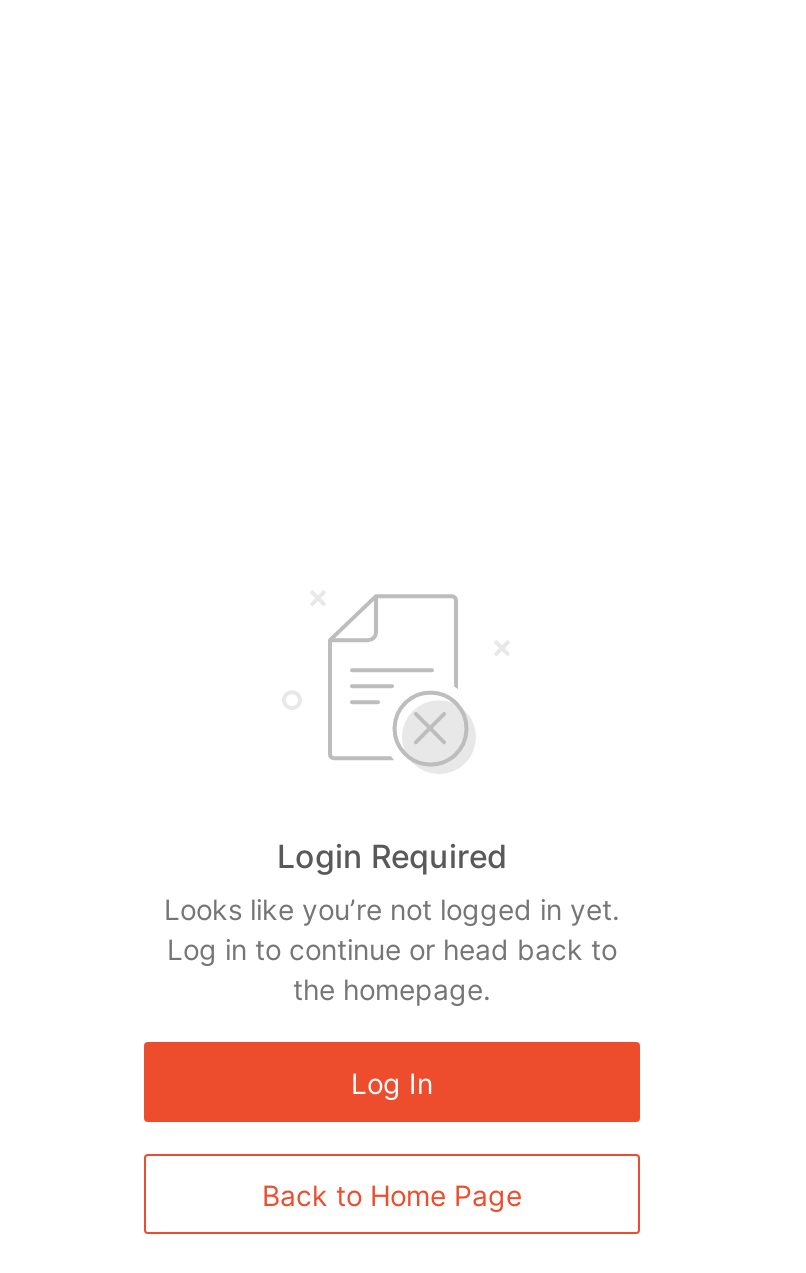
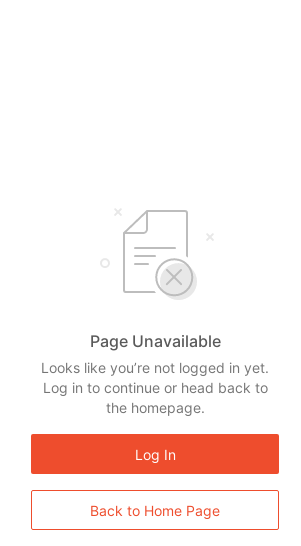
[277,836,507,876] Login Required -> [89,331,220,351] Page Unavailable

